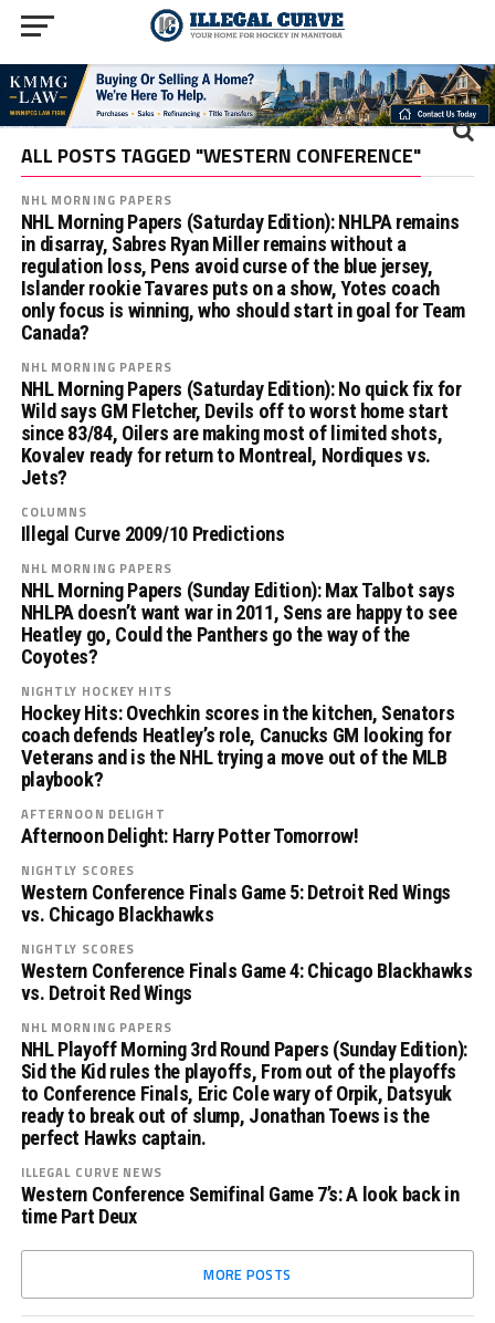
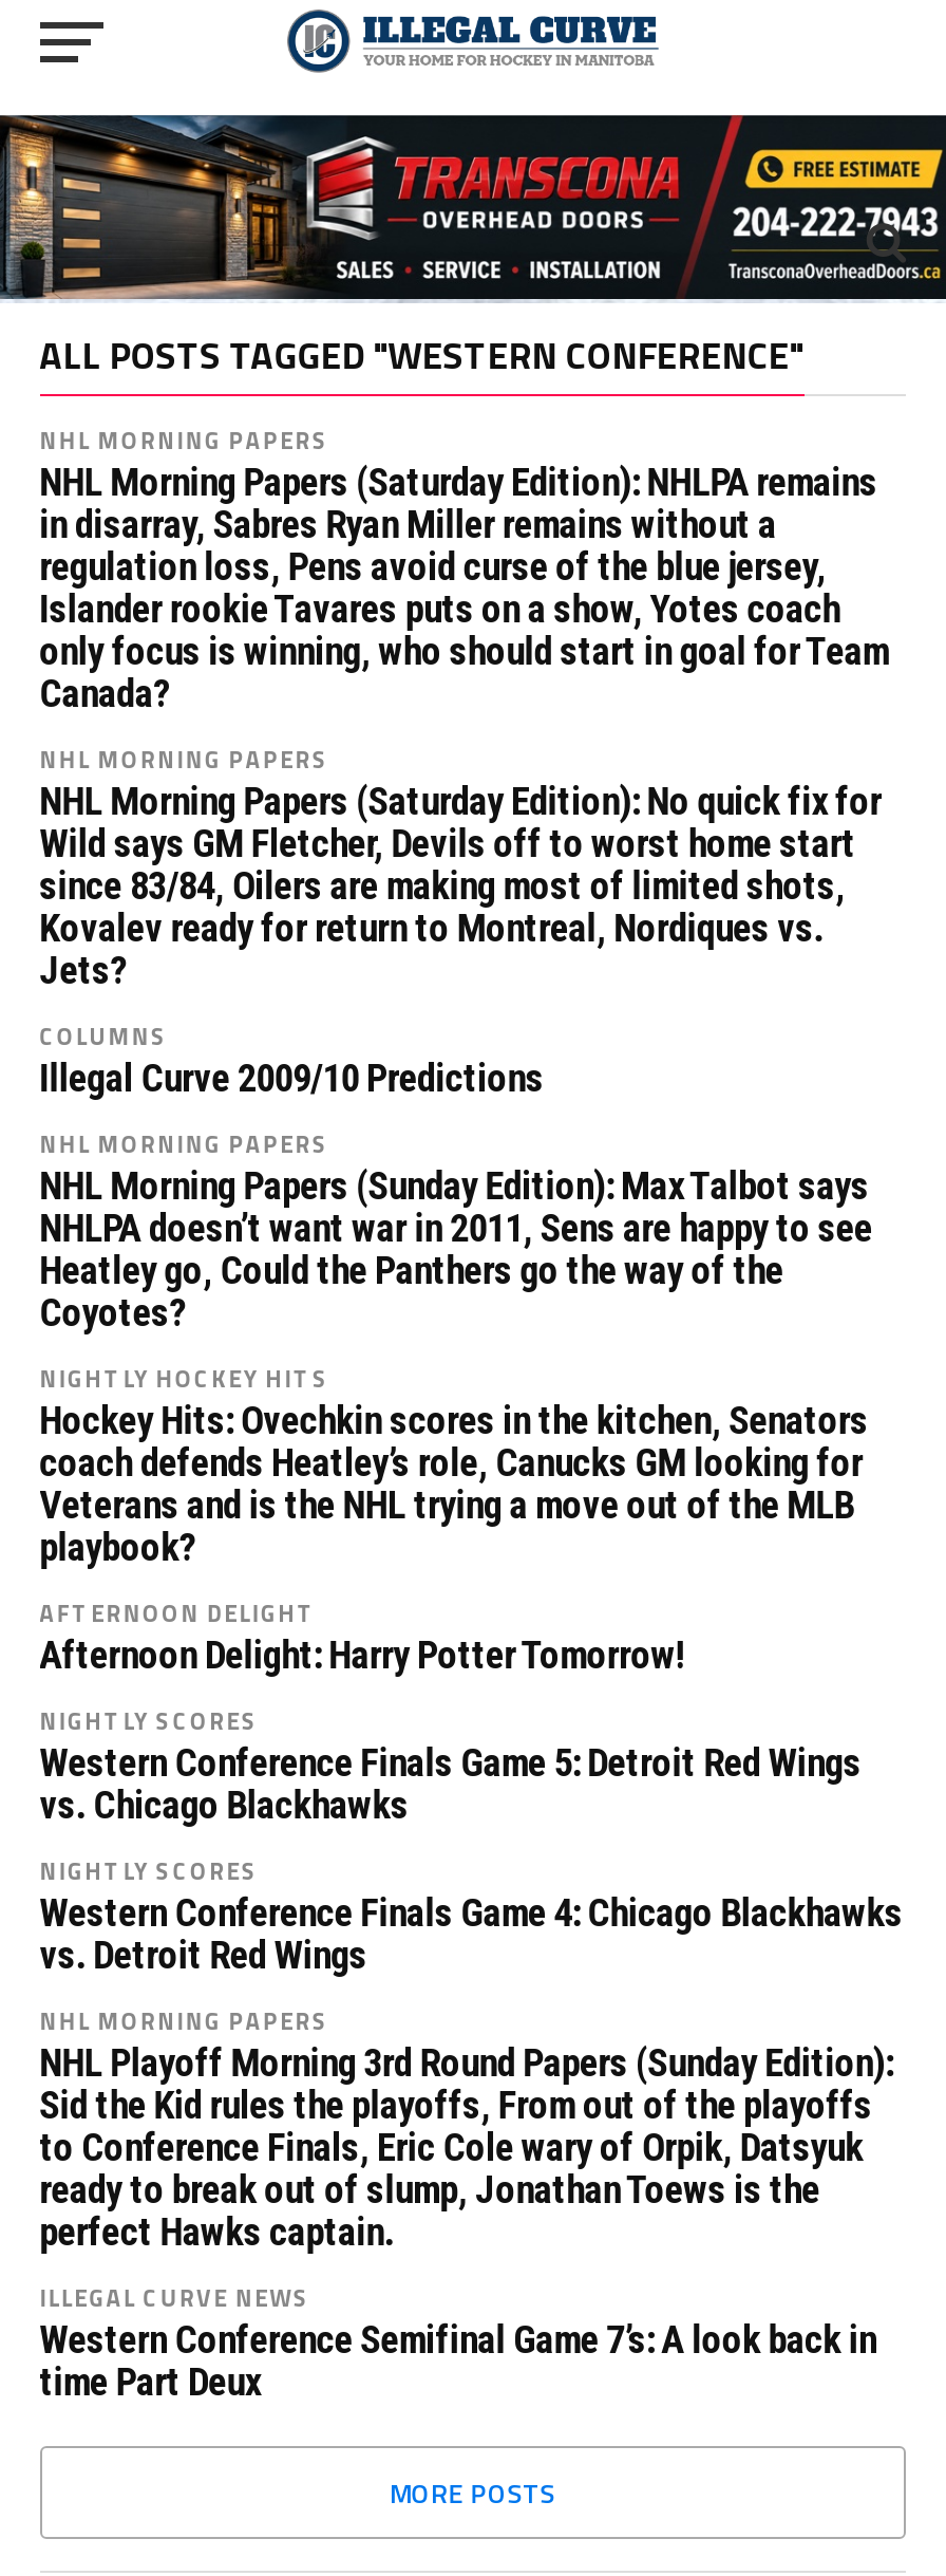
[3,63,492,143] [image] -> [6,113,940,303] [image]

